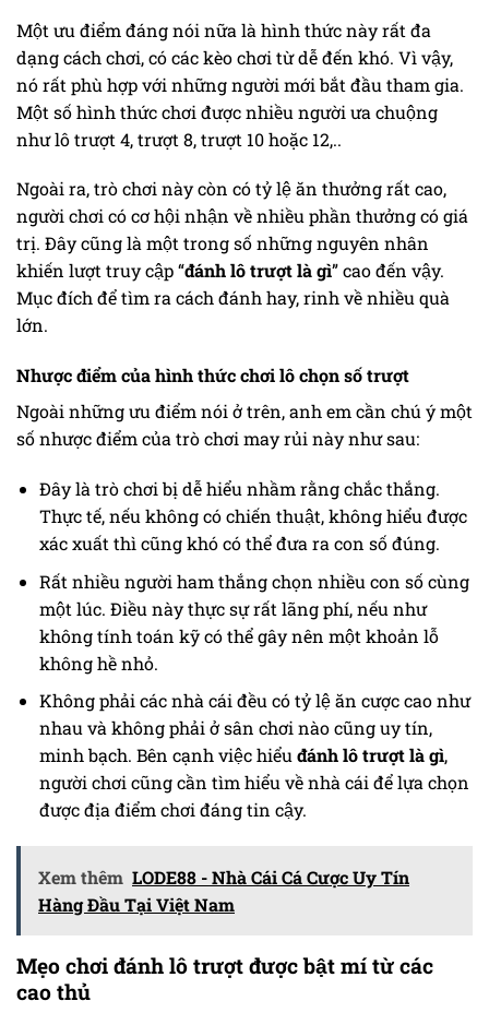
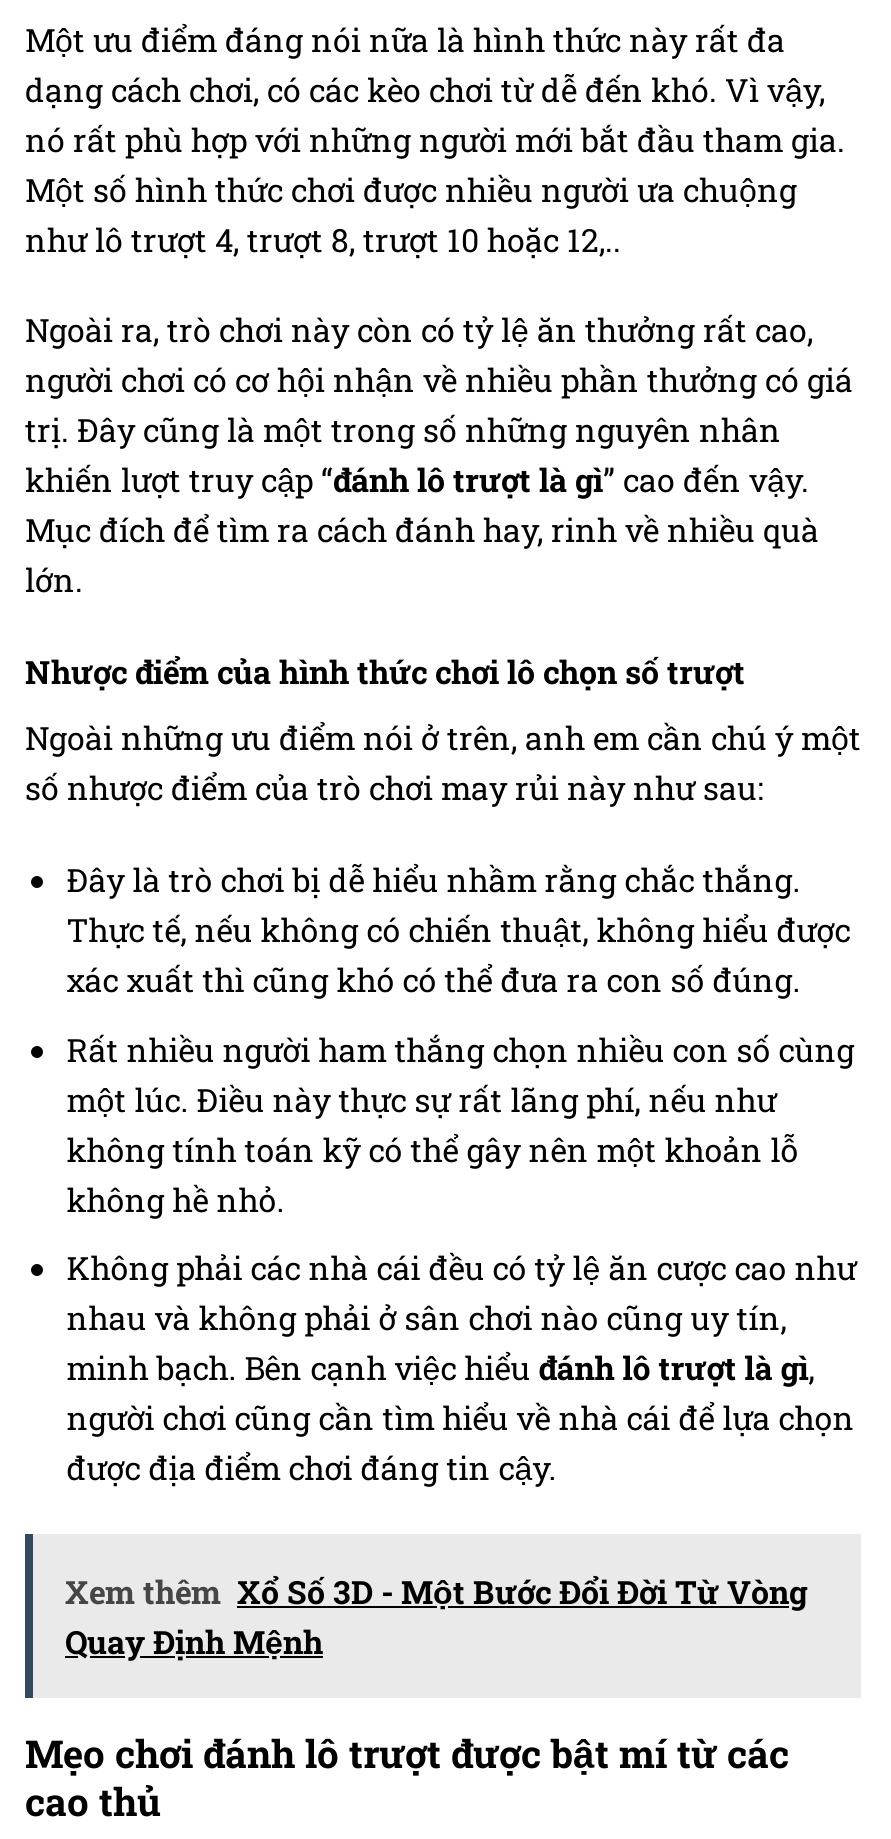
[38,866,409,916] Xem thêm LODE88 - Nhà Cái Cá Cược Uy Tín | Hàng Đầu Tại Việt Nam -> [65,1570,807,1662] Xem thêm Xổ Số 3D - Một Bước Đổi Đời Từ Vòng | Quay Định Mệnh

